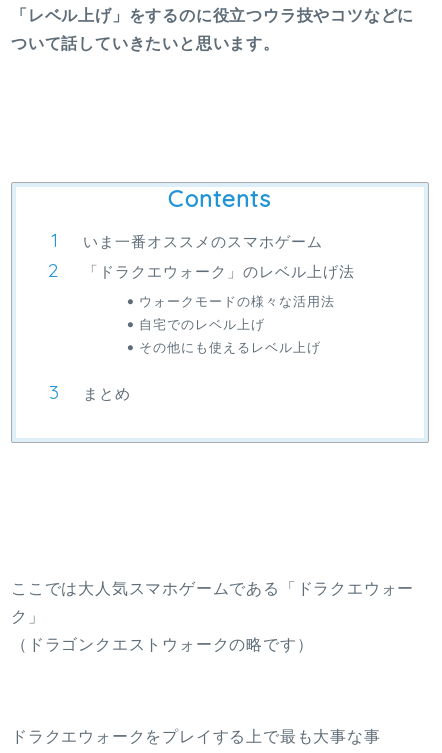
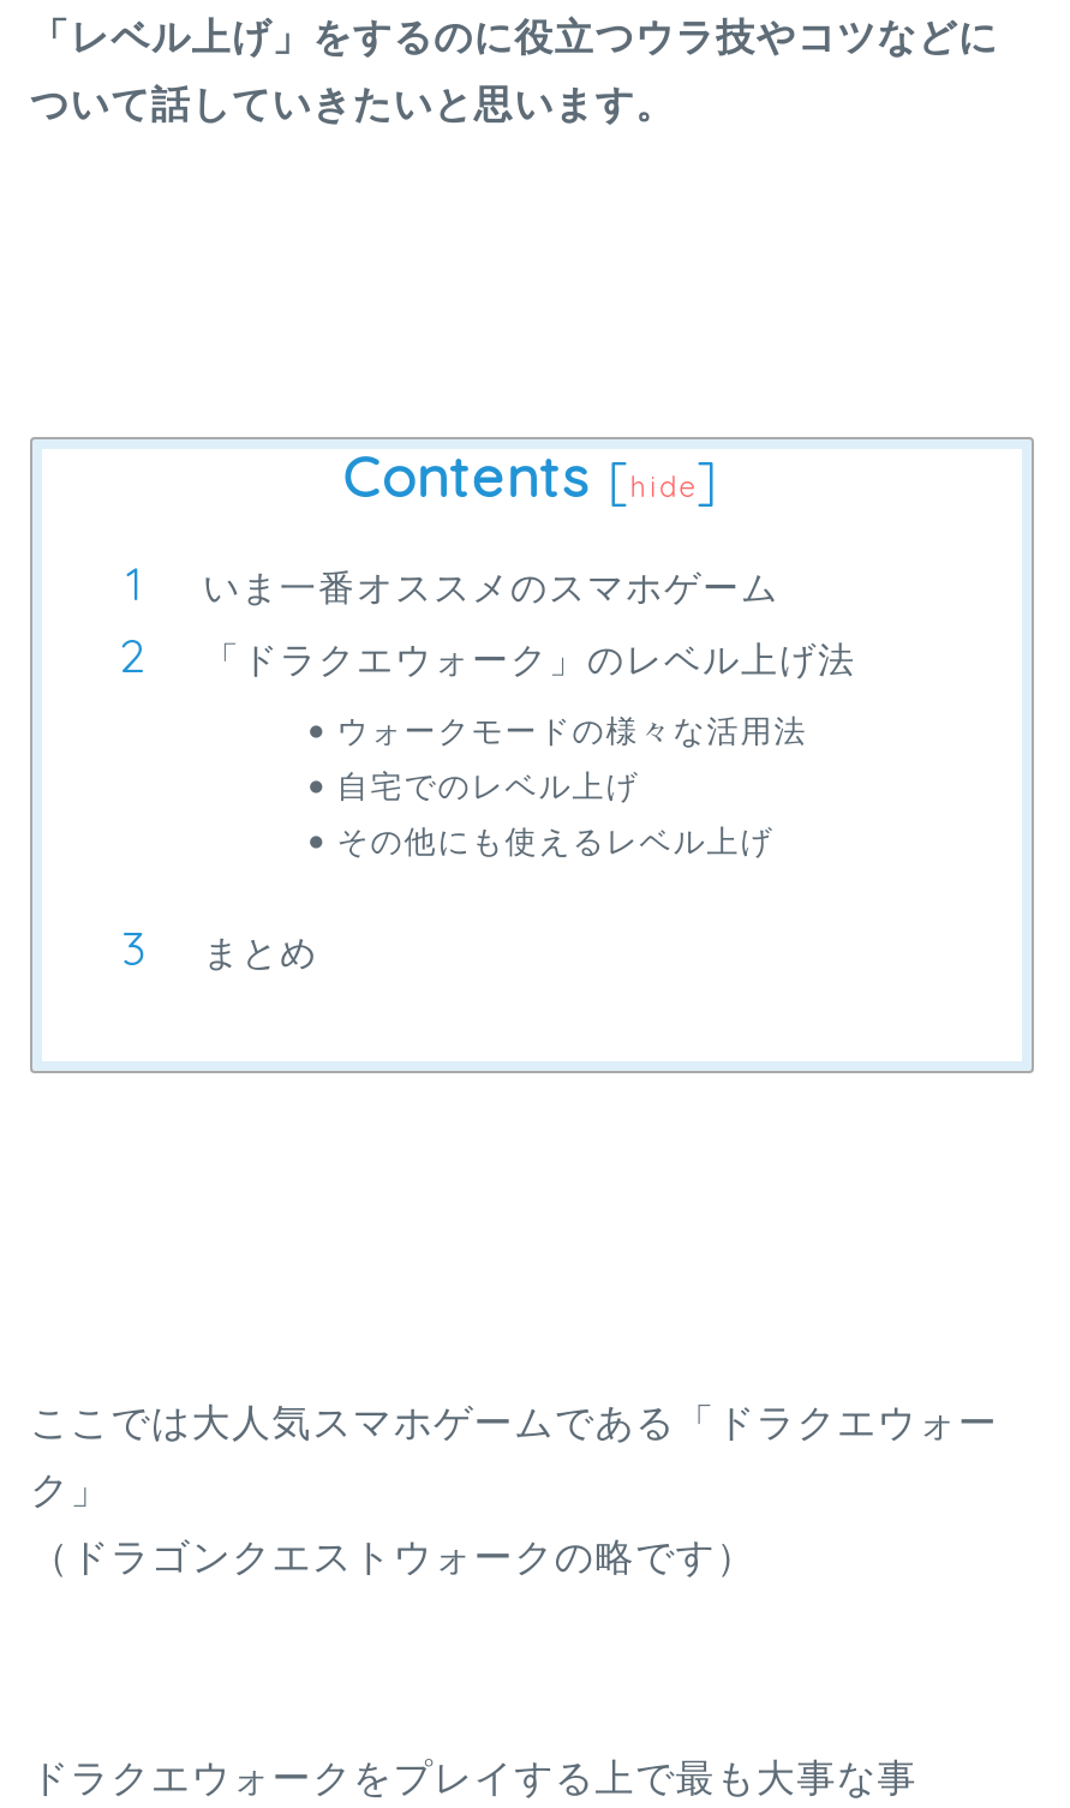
[168,184,272,213] Contents -> [343,440,721,510] Contents [hide]

